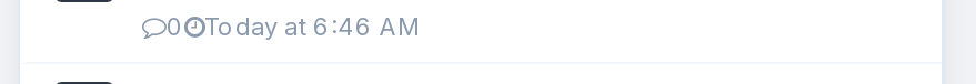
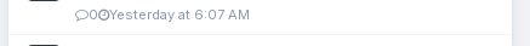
[204,11,420,42] Today at 6:46 AM -> [109,6,250,23] Yesterday at 6:07 AM

